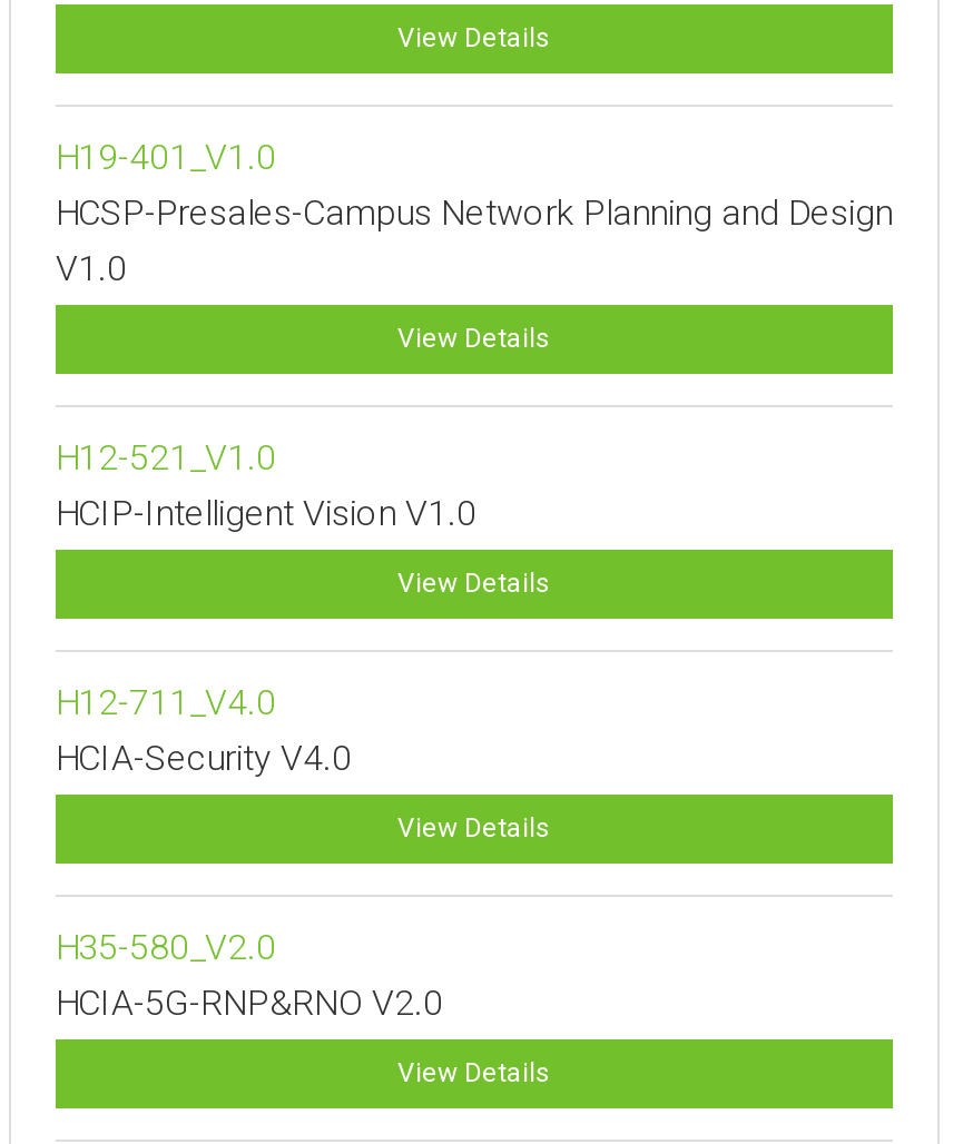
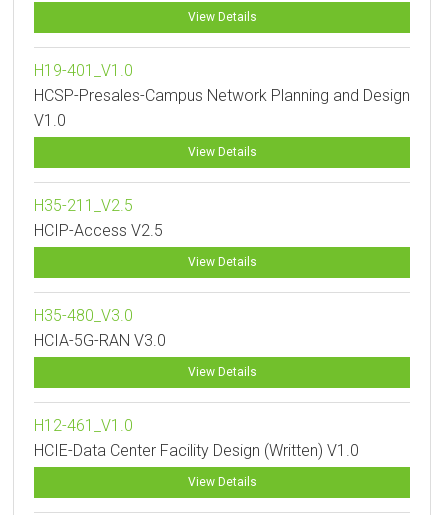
[56,436,476,534] H12-521_V1.0 | HCIP-Intelligent Vision V1.0 -> [34,196,163,240] H35-211_V2.5 | HCIP-Access V2.5
[56,681,352,779] H12-711_V4.0 | HCIA-Security V4.0 -> [34,306,166,350] H35-480_V3.0 | HCIA-5G-RAN V3.0
[56,926,443,1024] H35-580_V2.0 | HCIA-5G-RNP&RNO V2.0 -> [34,416,359,460] H12-461_V1.0 | HCIE-Data Center Facility Design (Written) V1.0

